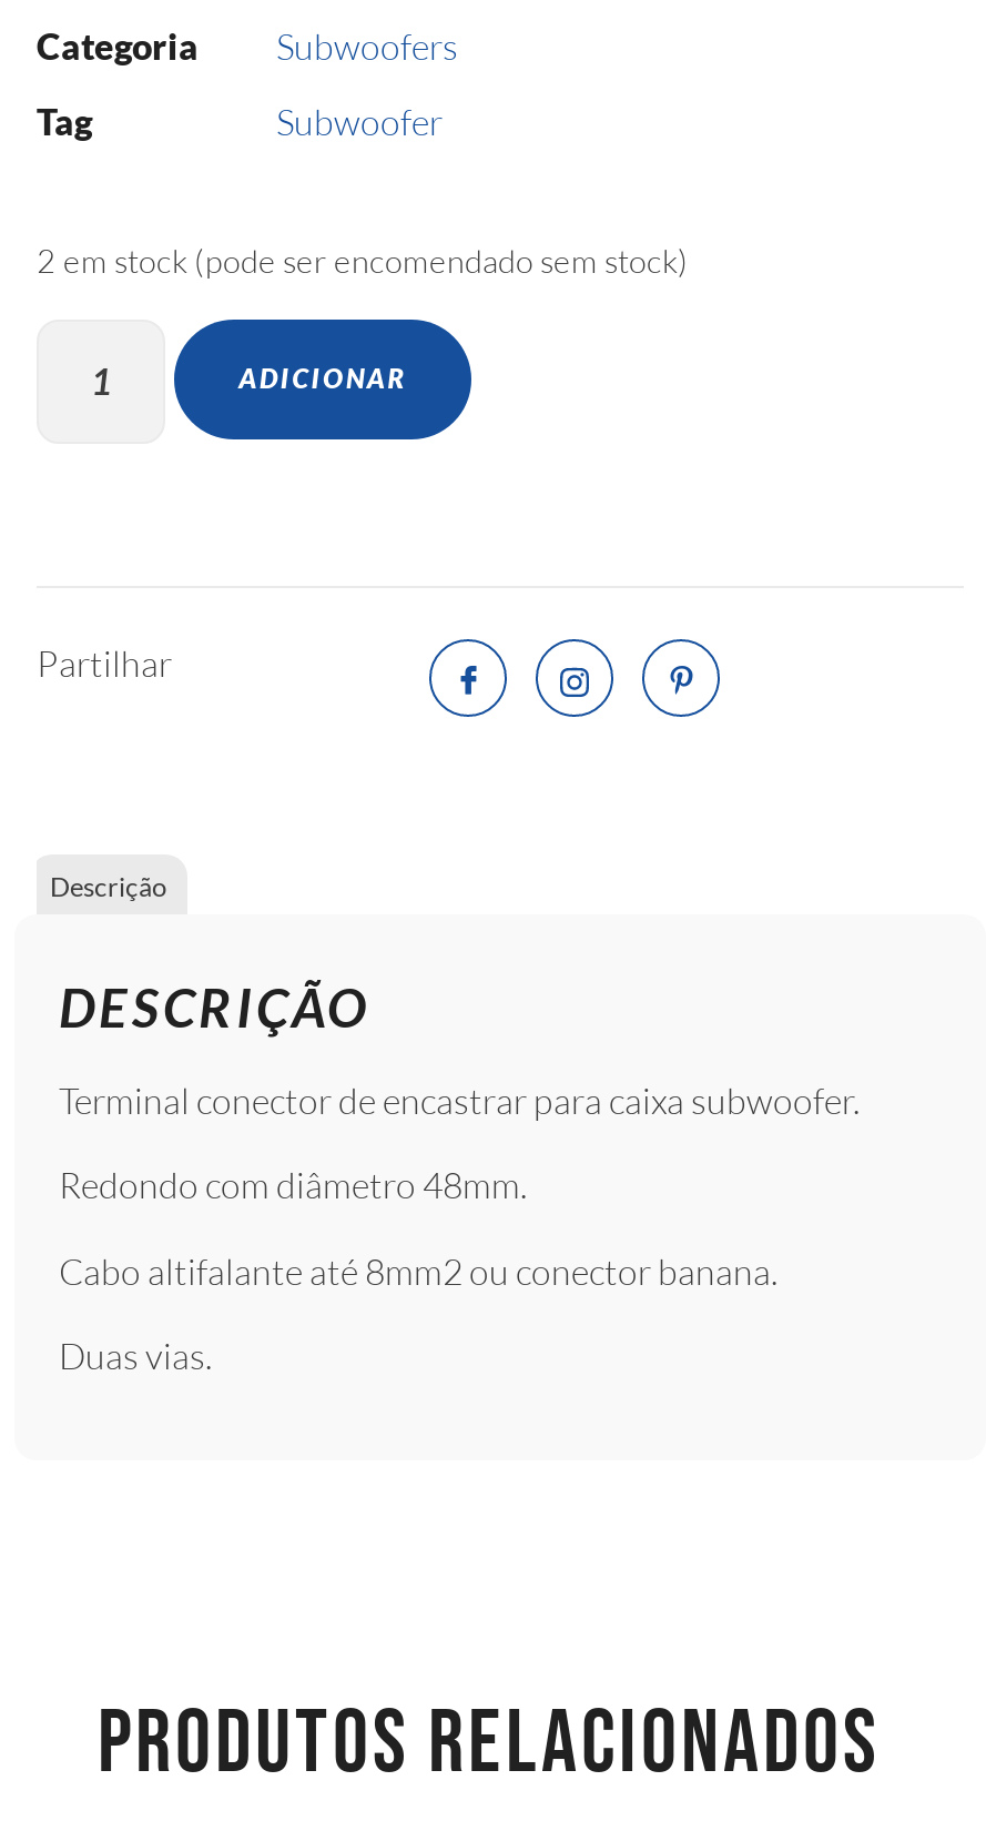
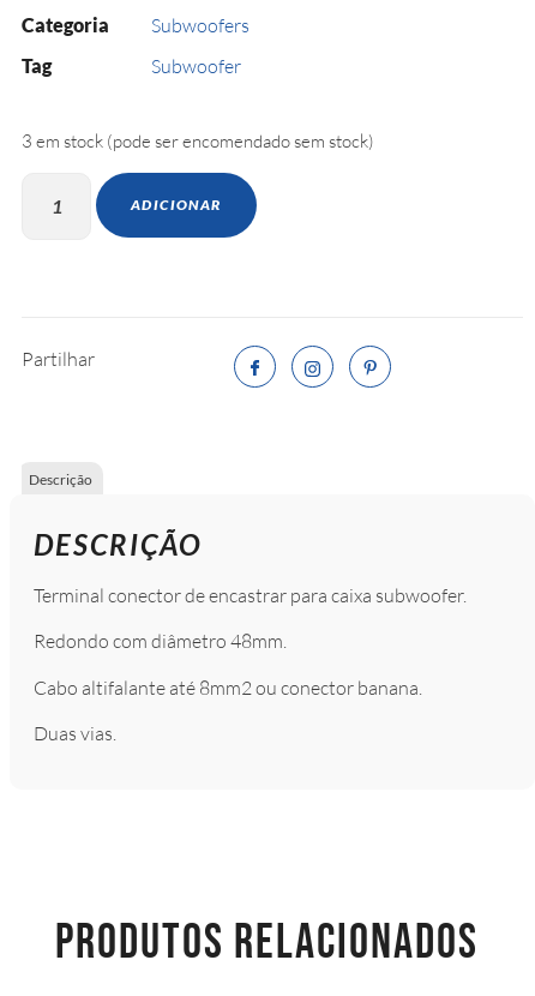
[37,240,689,282] 2 em stock (pode ser encomendado sem stock) -> [22,130,374,153] 3 em stock (pode ser encomendado sem stock)

